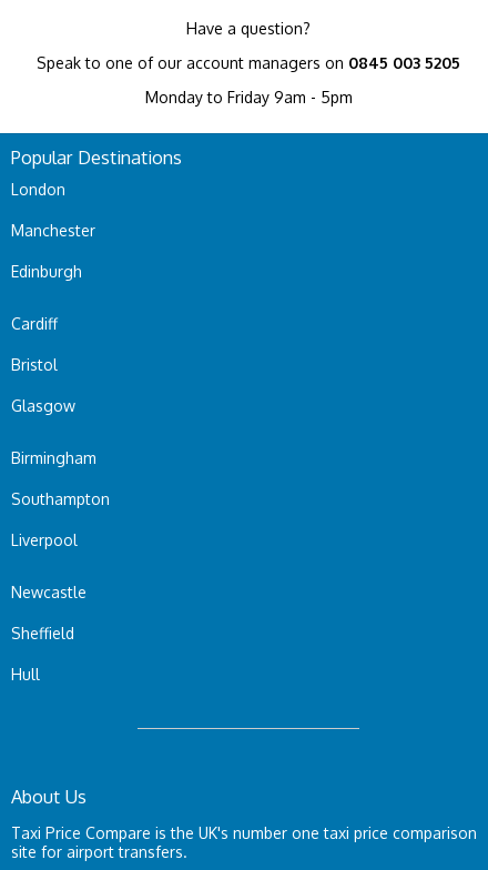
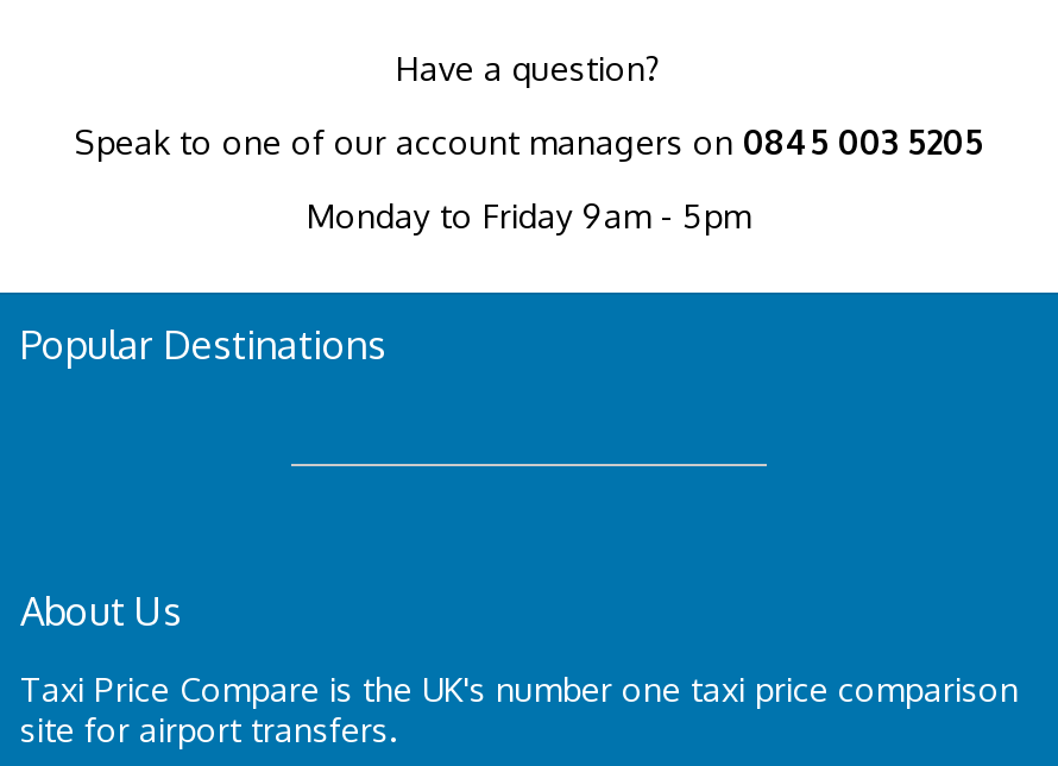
[11,180,110,684] London | Manchester | Edinburgh | Cardiff | Bristol | Glasgow | Birmingham | Southampton | Liverpool | Newcastle | Sheffield | Hull -> none

